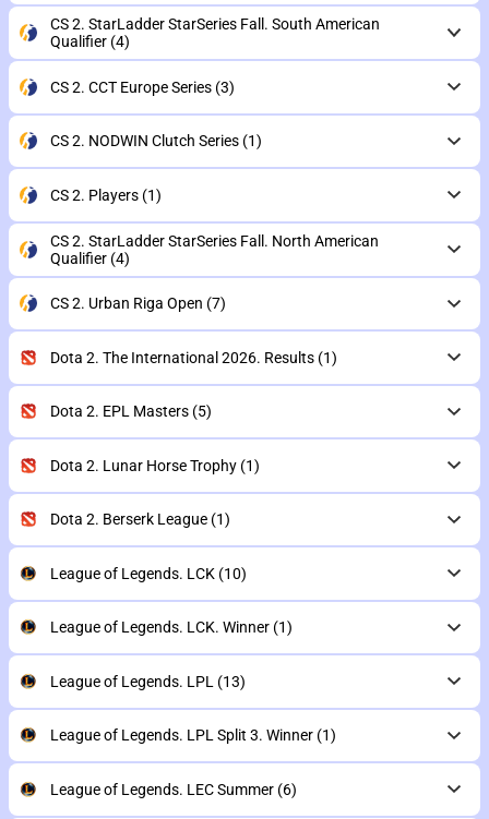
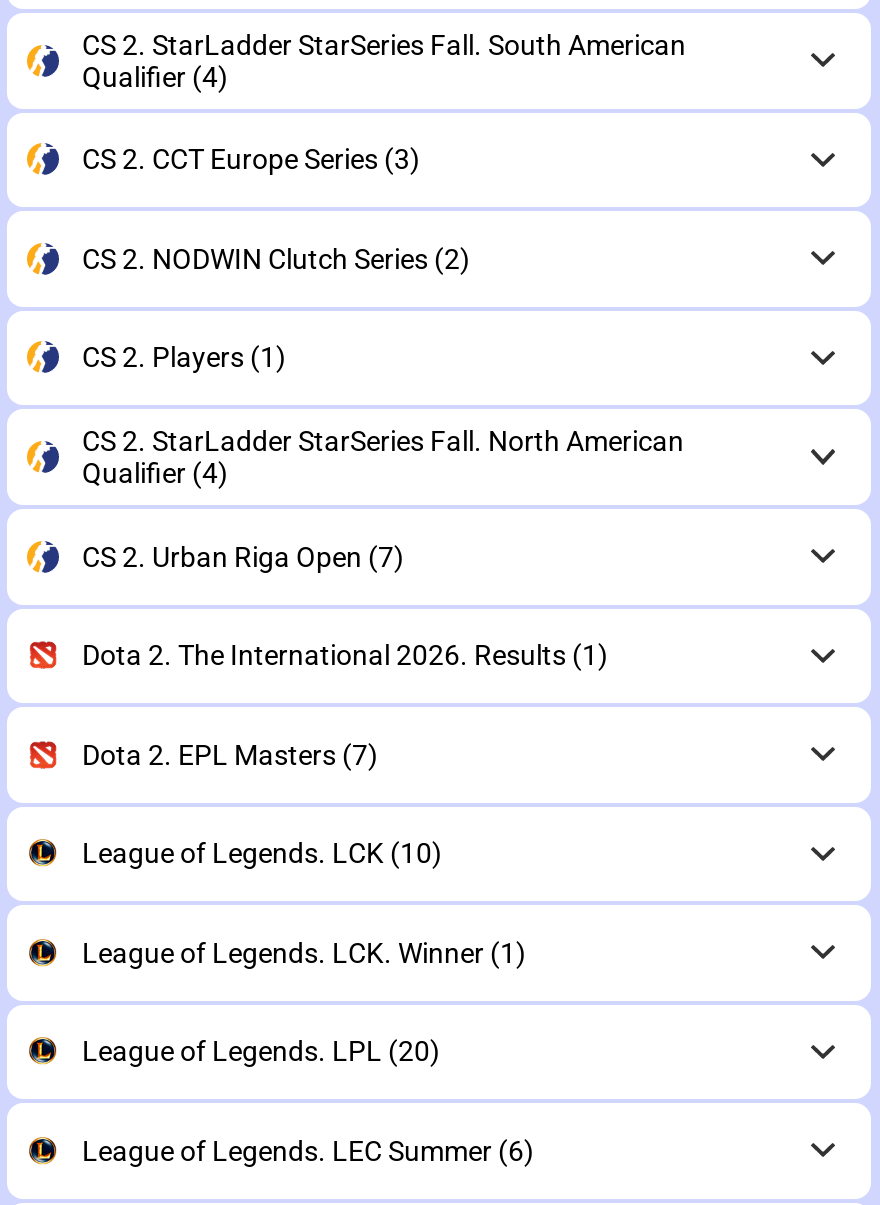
[50,132,261,150] CS 2. NODWIN Clutch Series (1) -> [82,242,470,274] CS 2. NODWIN Clutch Series (2)
[50,403,259,528] Dota 2. EPL Masters (5) | Dota 2. Lunar Horse Trophy (1) | Dota 2. Berserk League (1) -> [82,738,378,770] Dota 2. EPL Masters (7)
[50,673,336,744] League of Legends. LPL (13) | League of Legends. LPL Split 3. Winner (1) -> [82,1036,440,1068] League of Legends. LPL (20)

